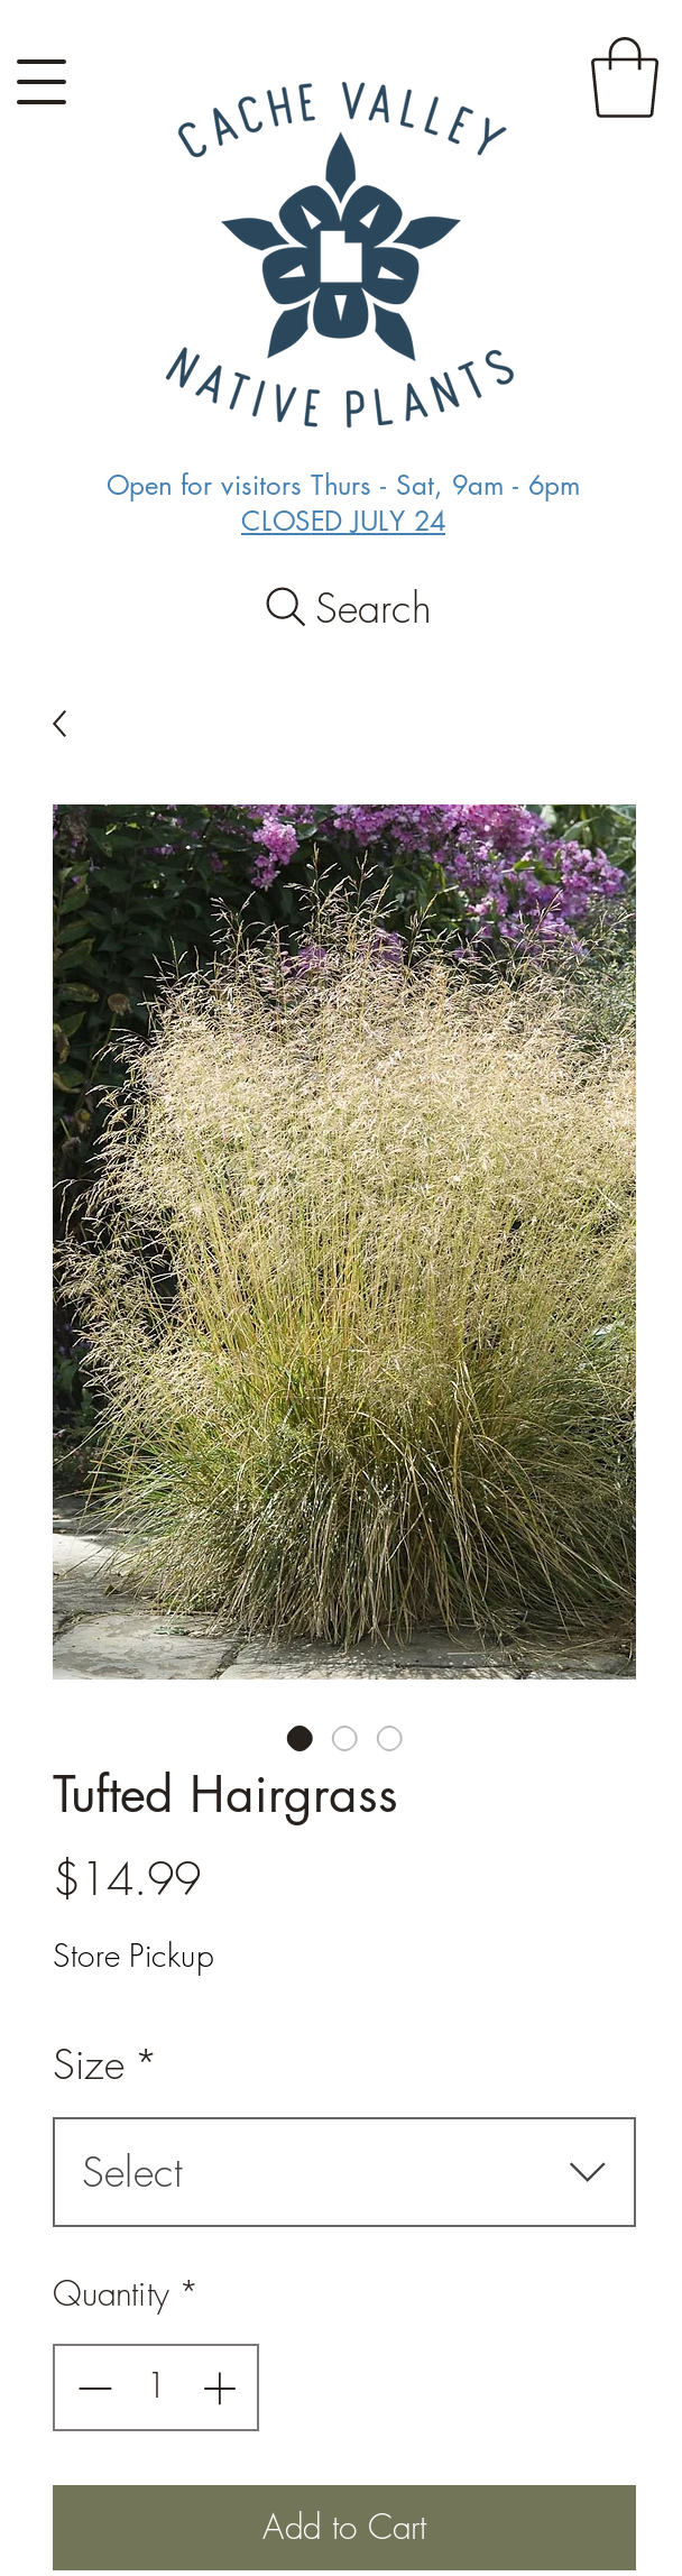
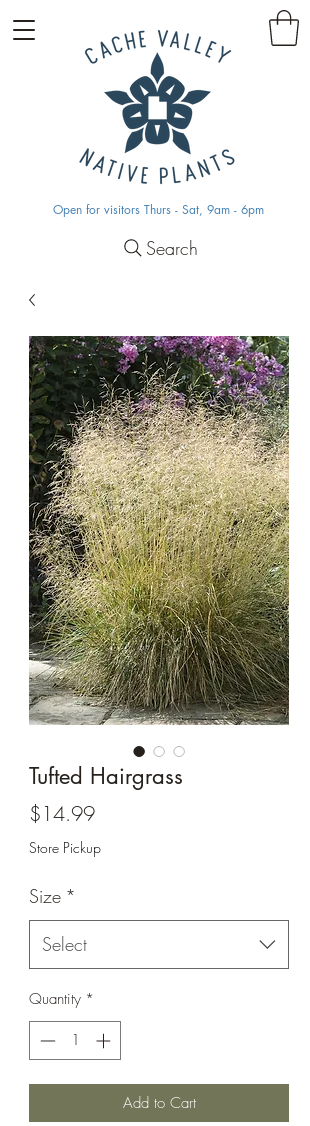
[241,502,445,540] CLOSED JULY 24 -> none

